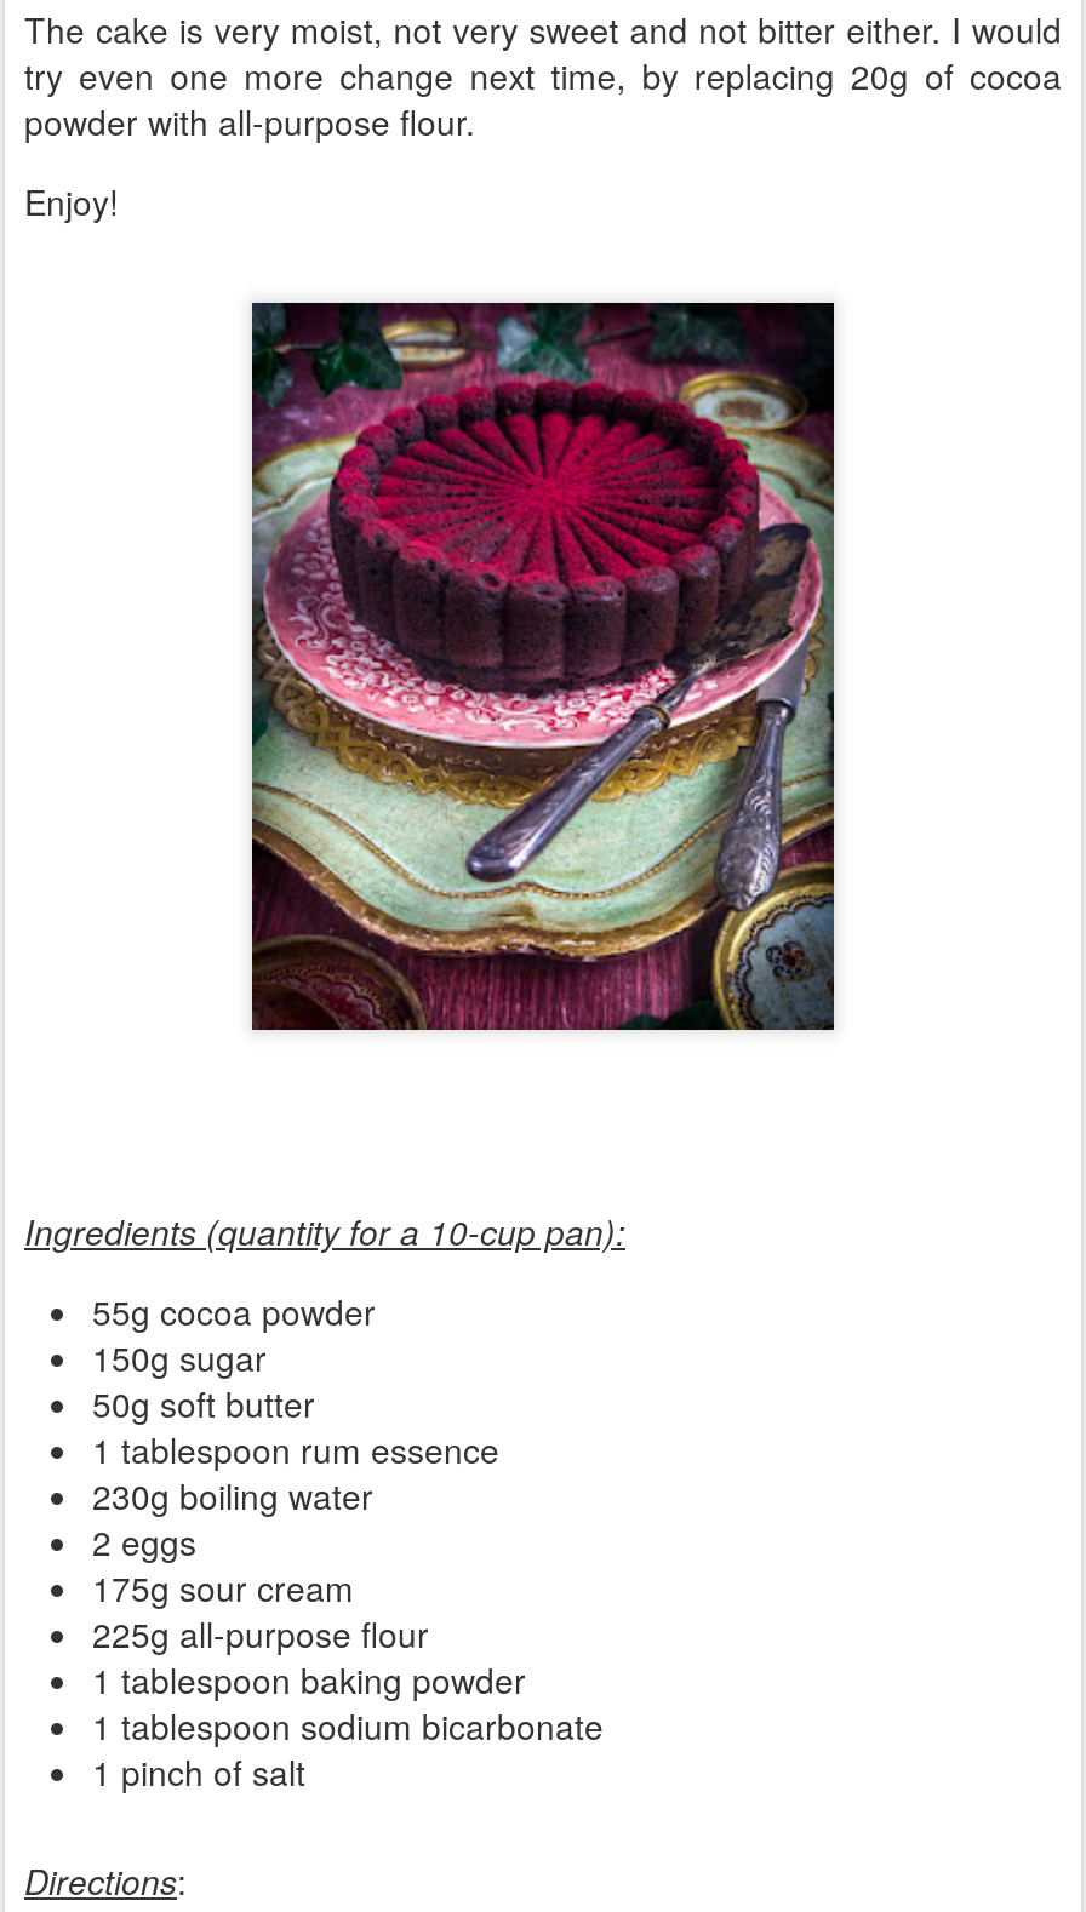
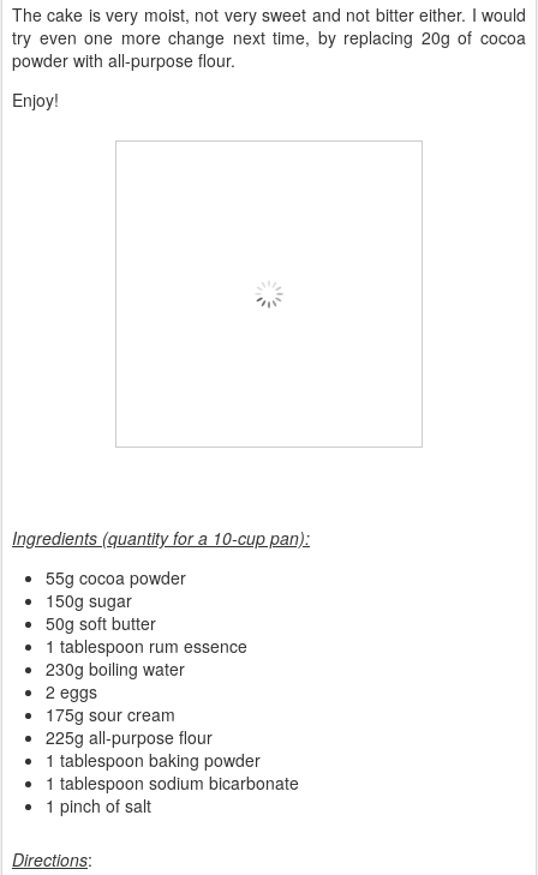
[247,298,839,1035] [image] -> none

